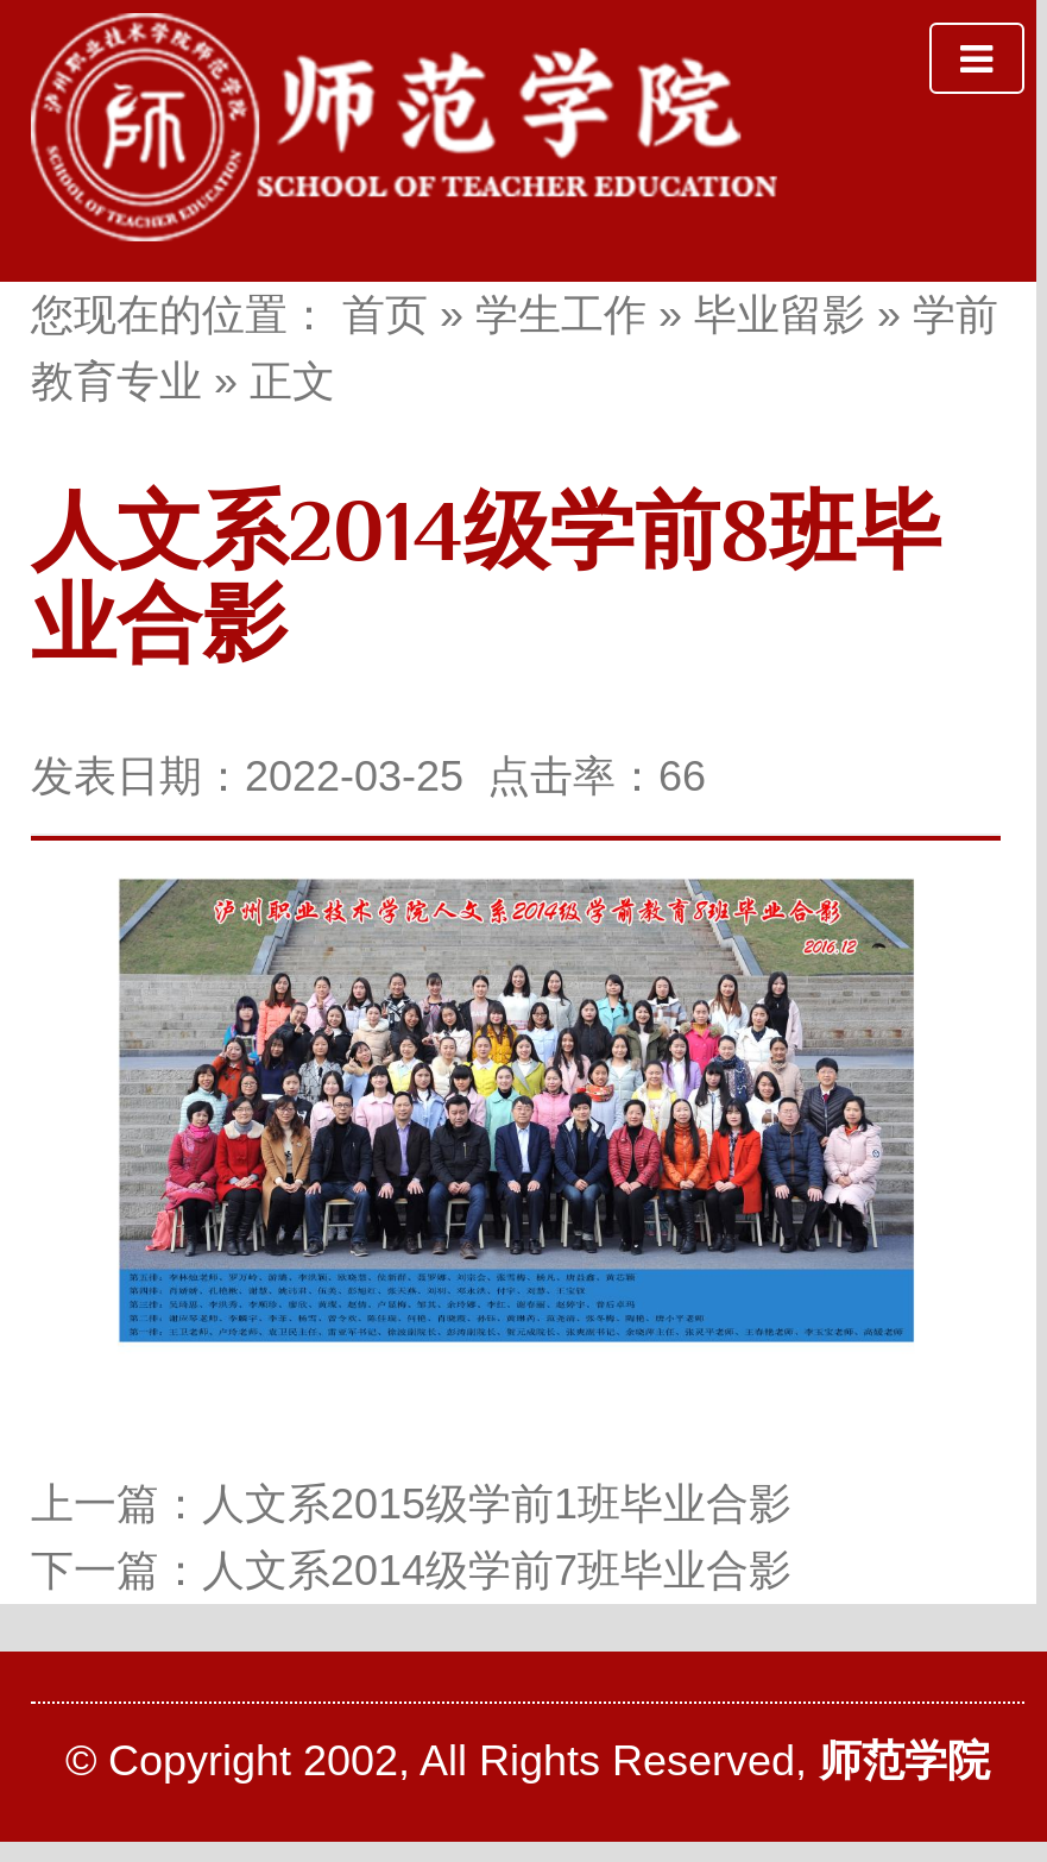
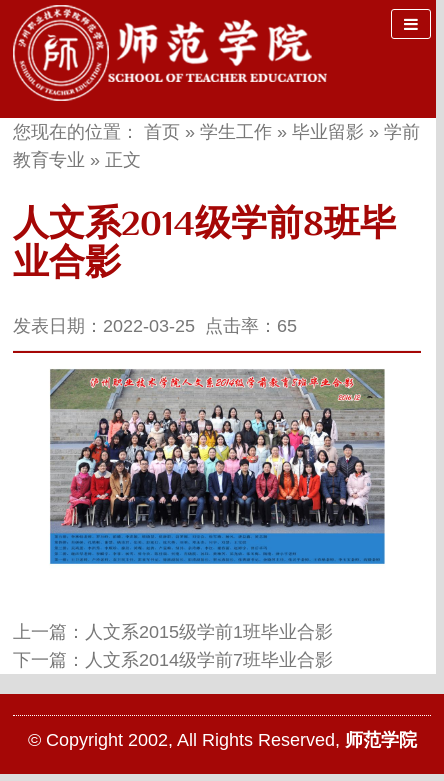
[31,753,706,800] 发表日期：2022-03-25 点击率：66 -> [13,316,297,336] 发表日期：2022-03-25 点击率：65

